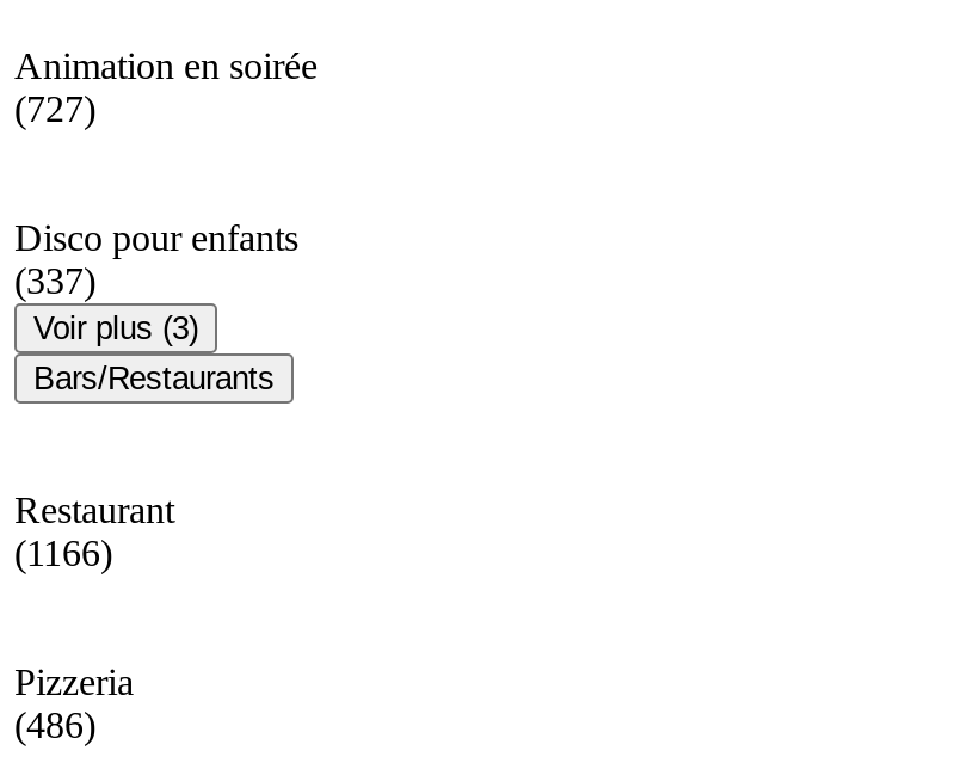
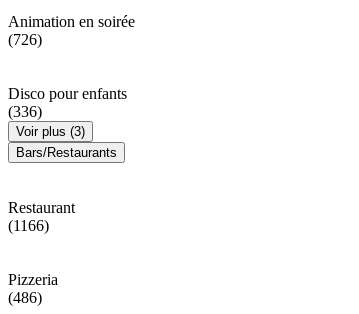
[14,88,95,128] (727) -> [8,31,42,48] (726)
[14,260,95,300] (337) -> [8,103,42,120] (336)

